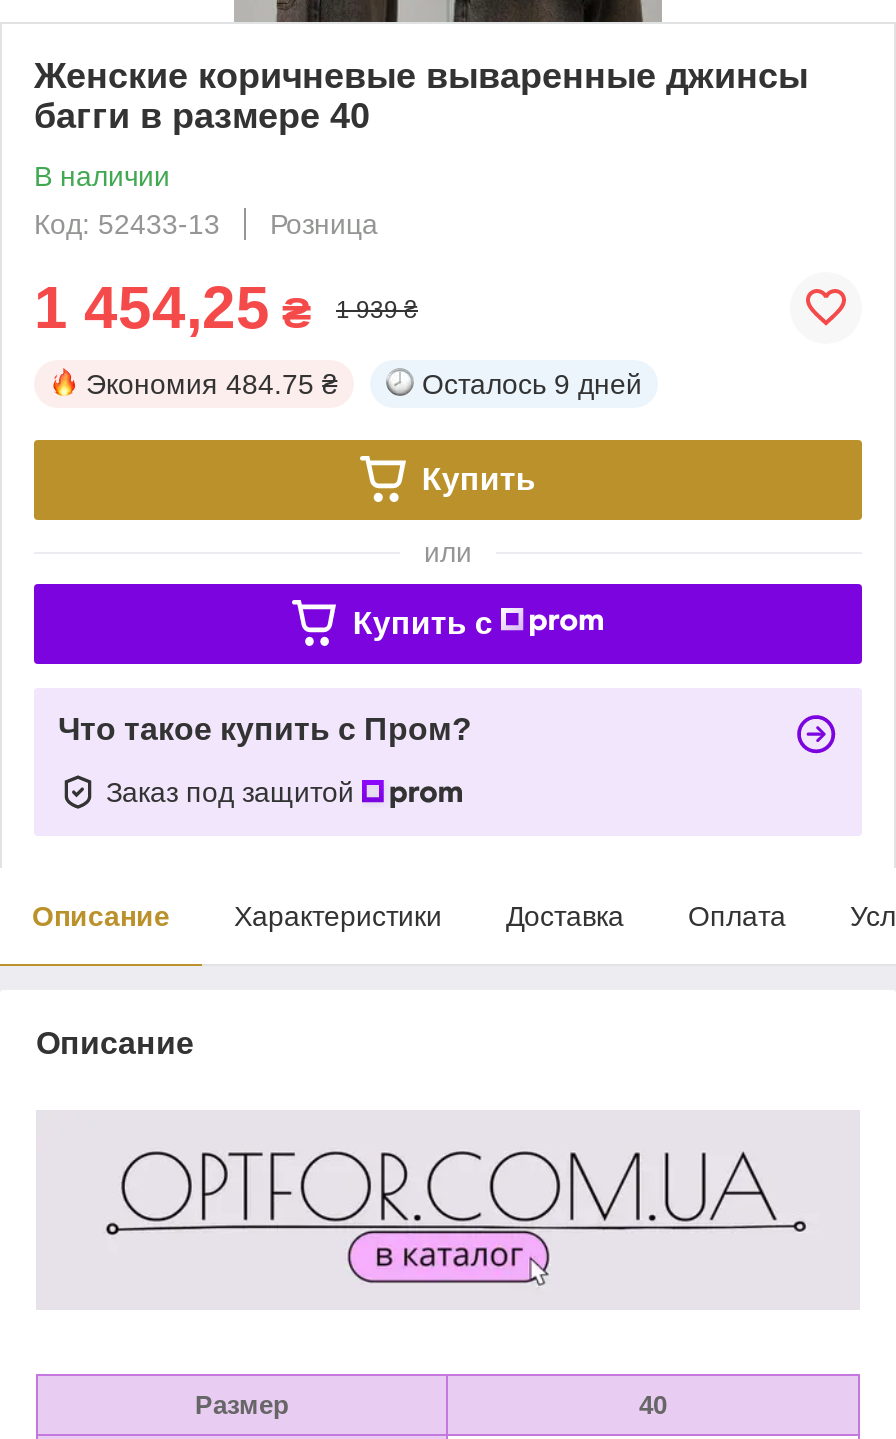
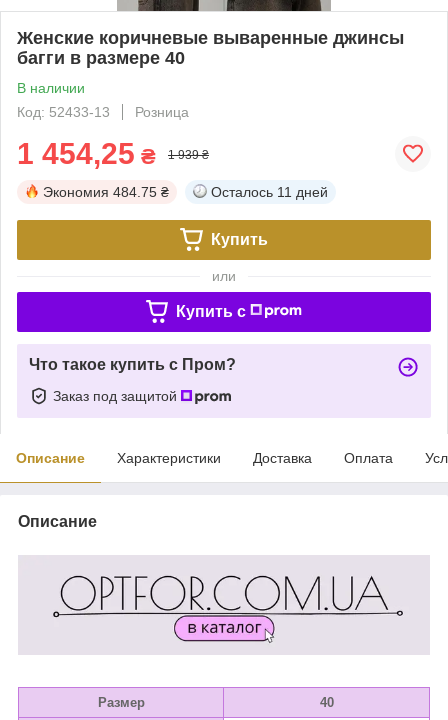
[422,368,642,400] Осталось 9 дней -> [211,184,328,200] Осталось 11 дней

